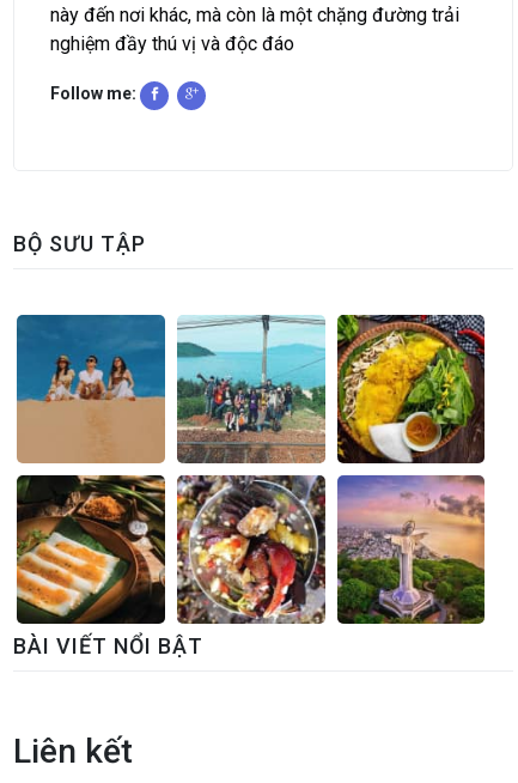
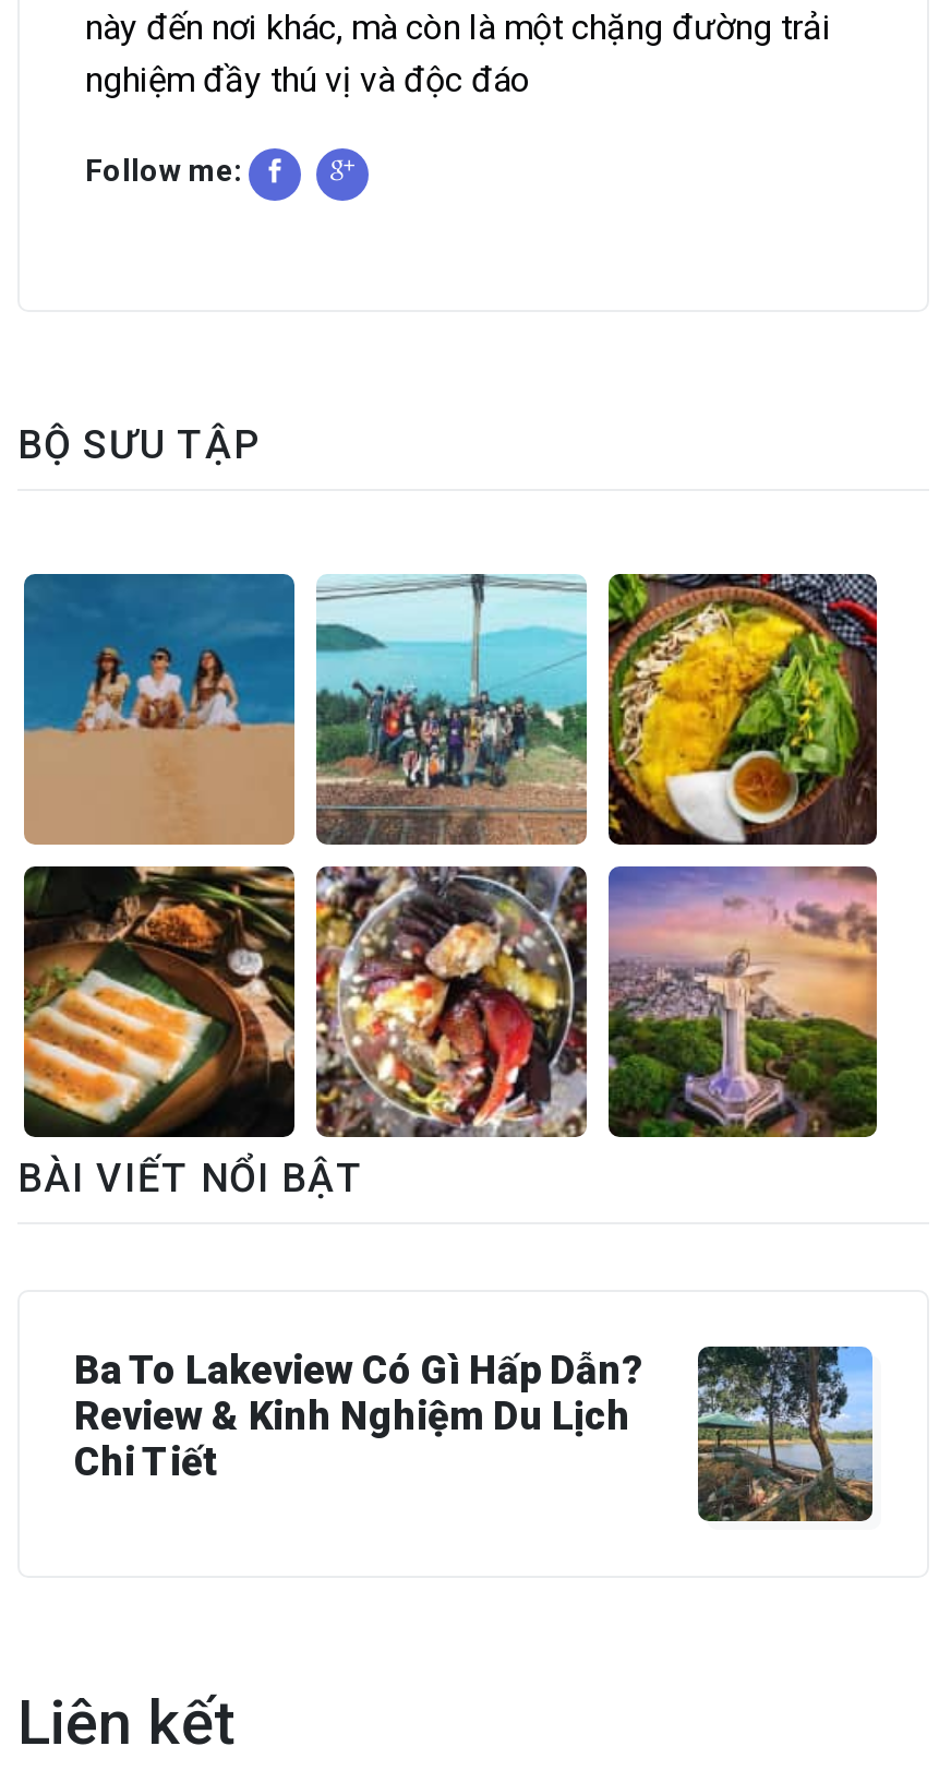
none -> [74,1344,875,1523] [image] | Ba To Lakeview Có Gì Hấp Dẫn? | Review & Kinh Nghiệm Du Lịch | Chi Tiết

